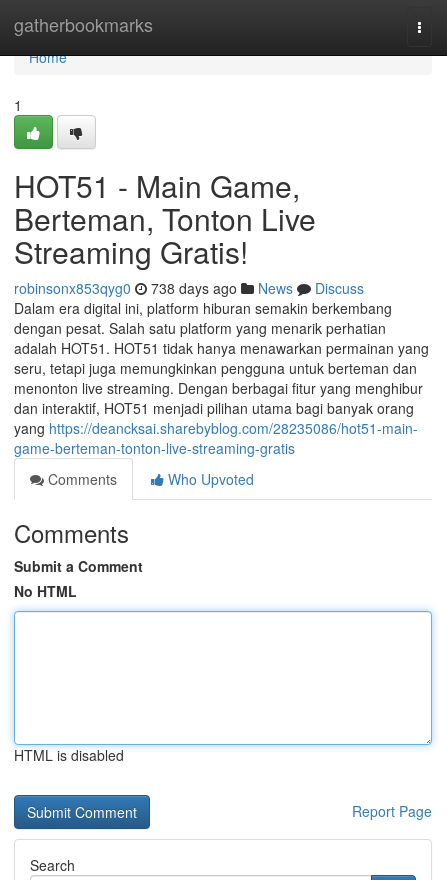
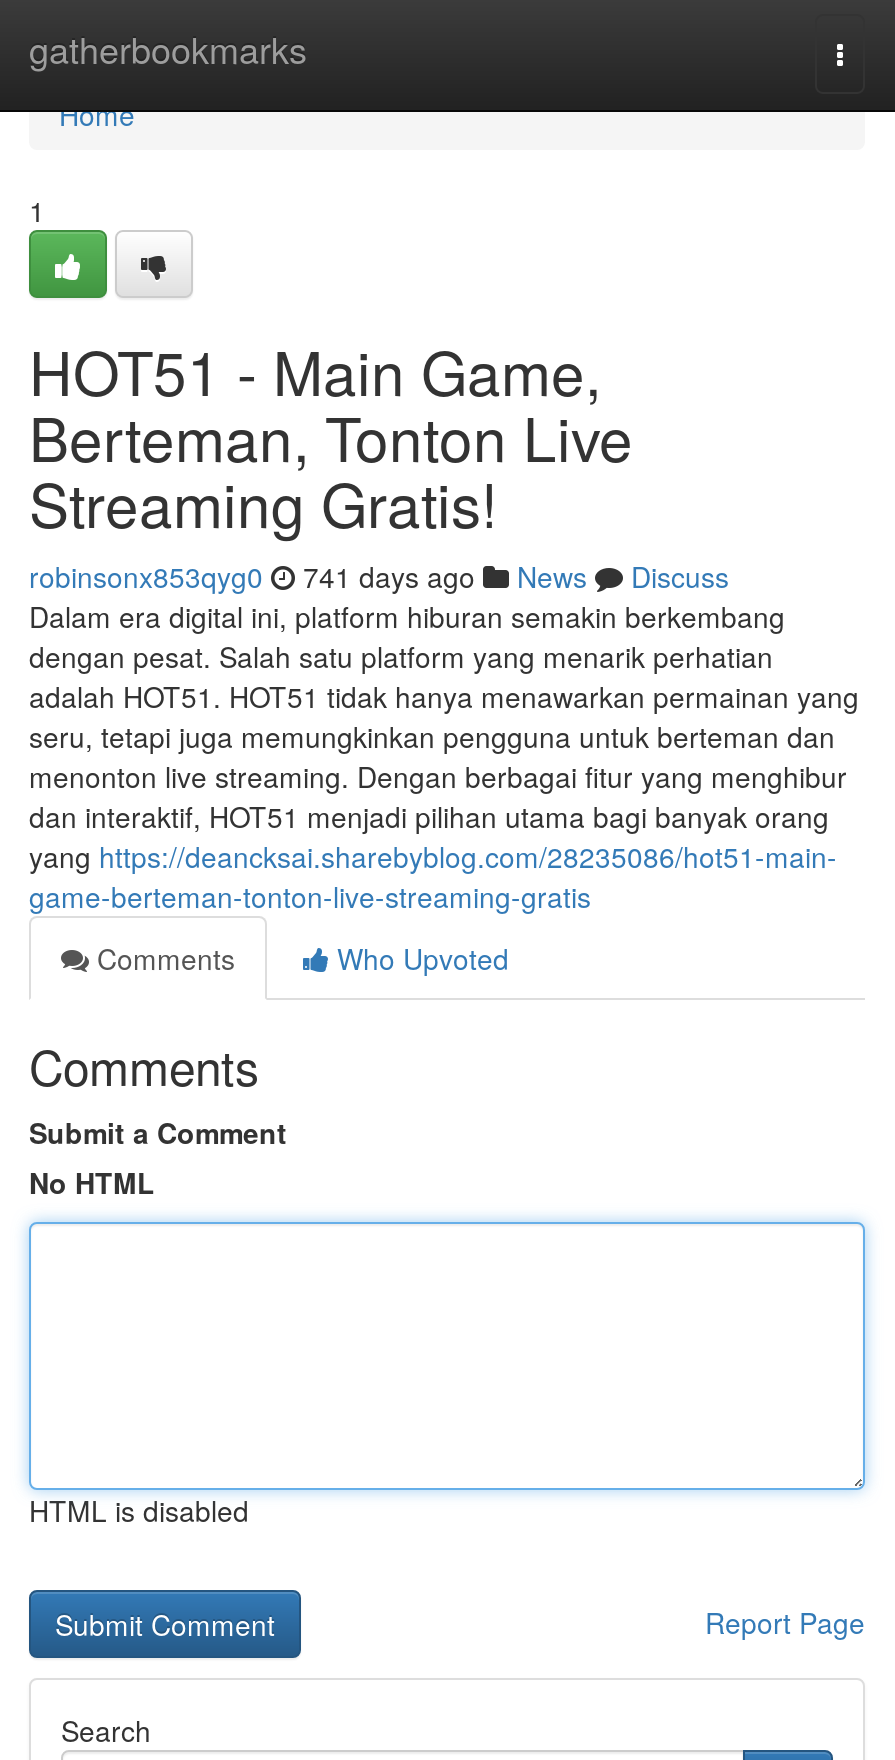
[14,278,364,298] robinsonx853qyg0 738 days ago News Discuss -> [29,556,729,596] robinsonx853qyg0 741 days ago News Discuss

